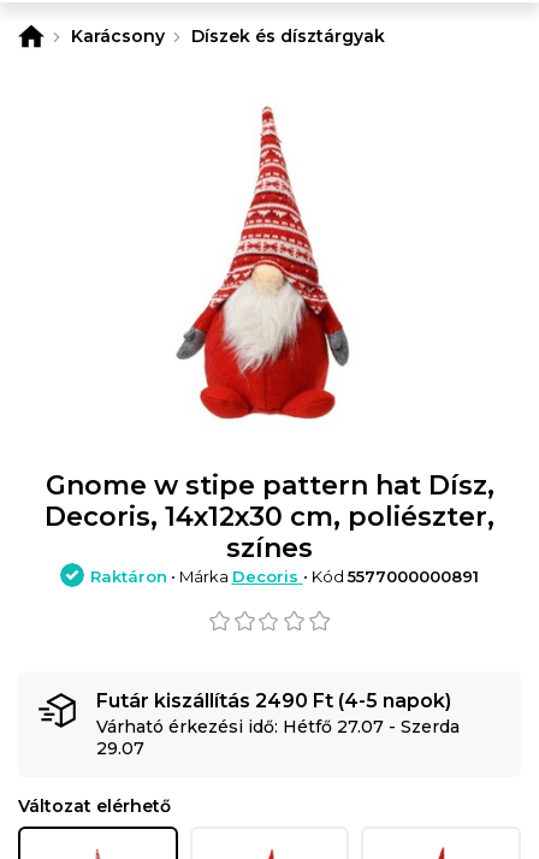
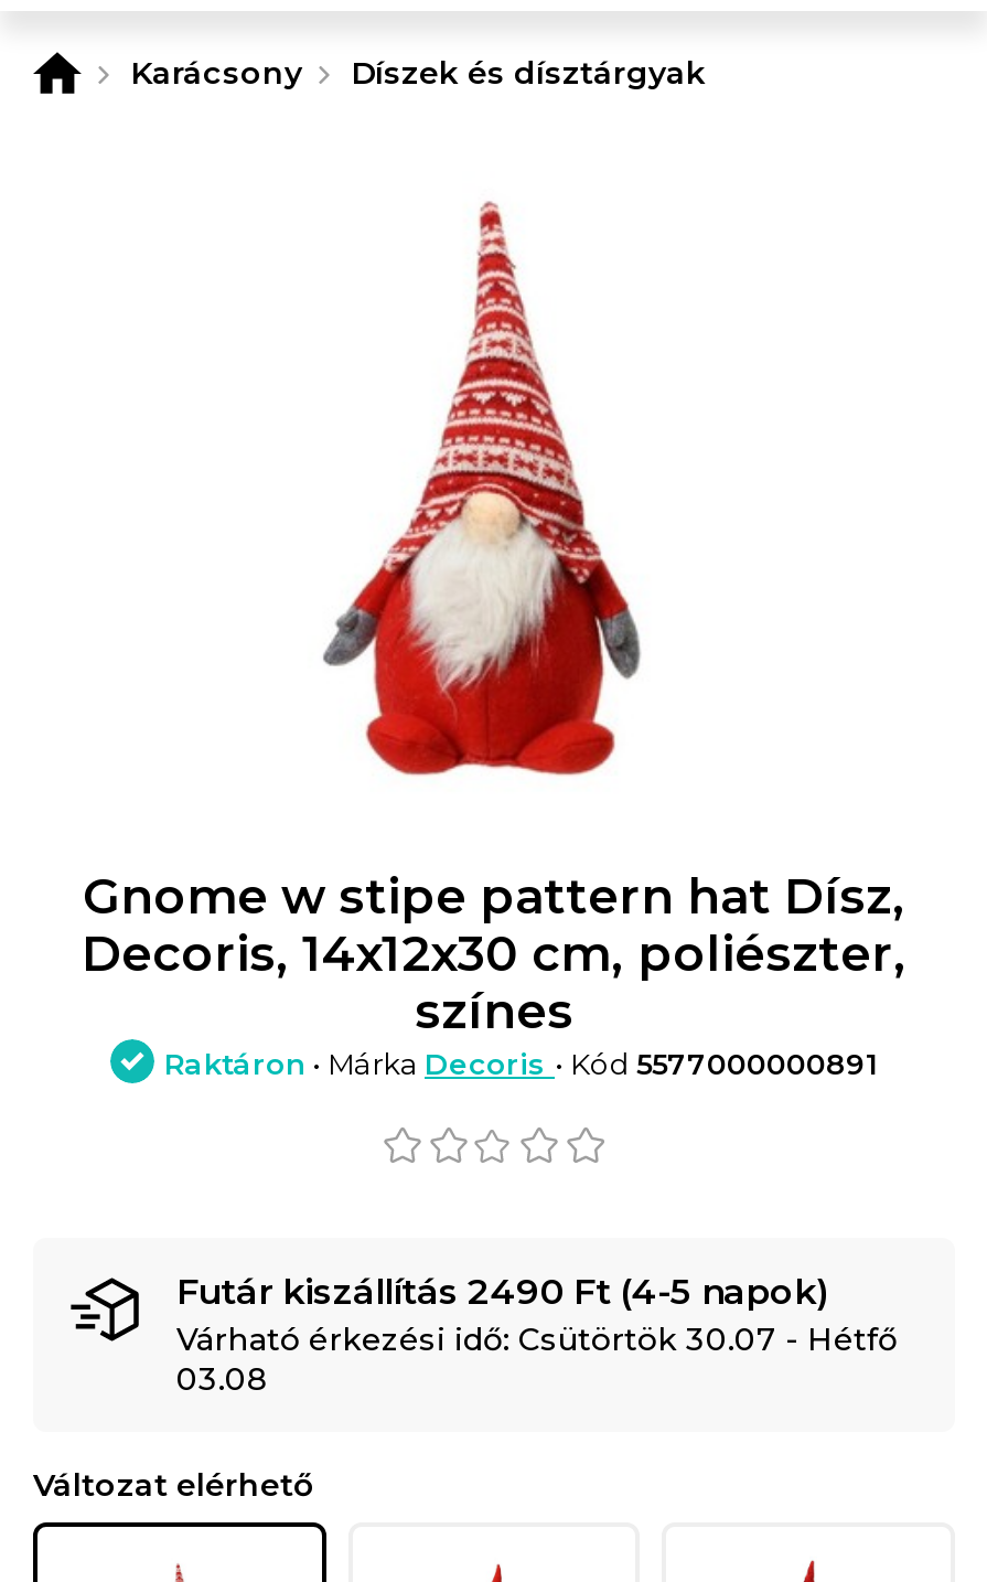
[96,715,460,737] Várható érkezési idő: Hétfő 27.07 - Szerda -> [176,1318,898,1358] Várható érkezési idő: Csütörtök 30.07 - Hétfő
[96,737,144,759] 29.07 -> [176,1358,267,1398] 03.08

